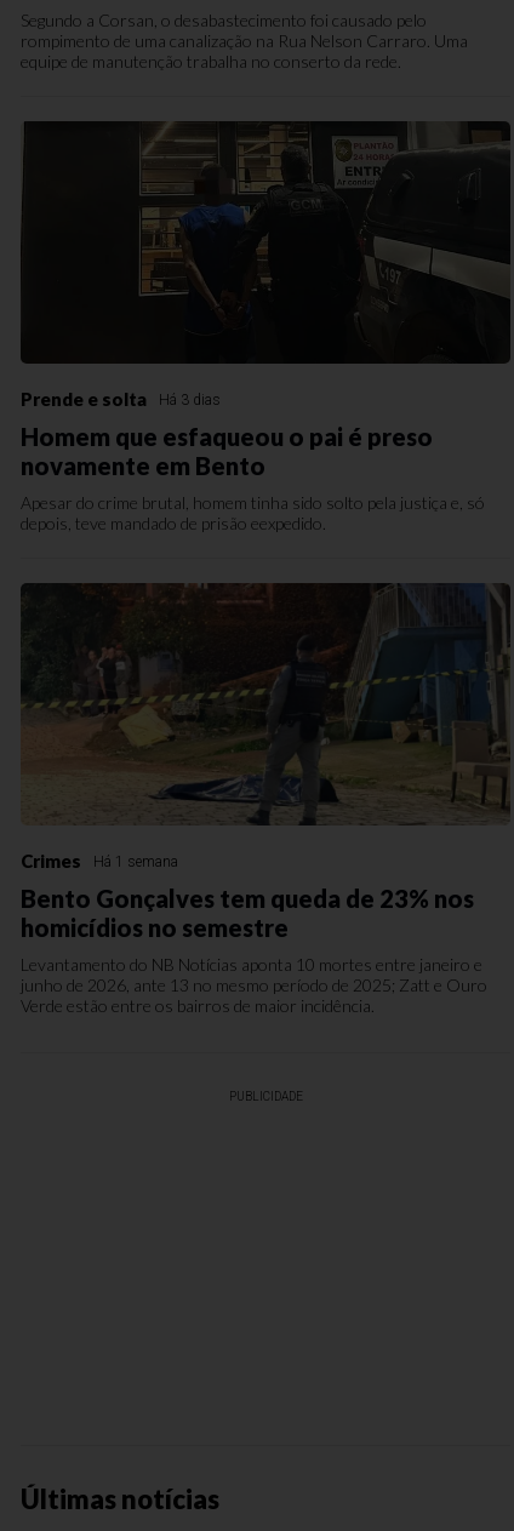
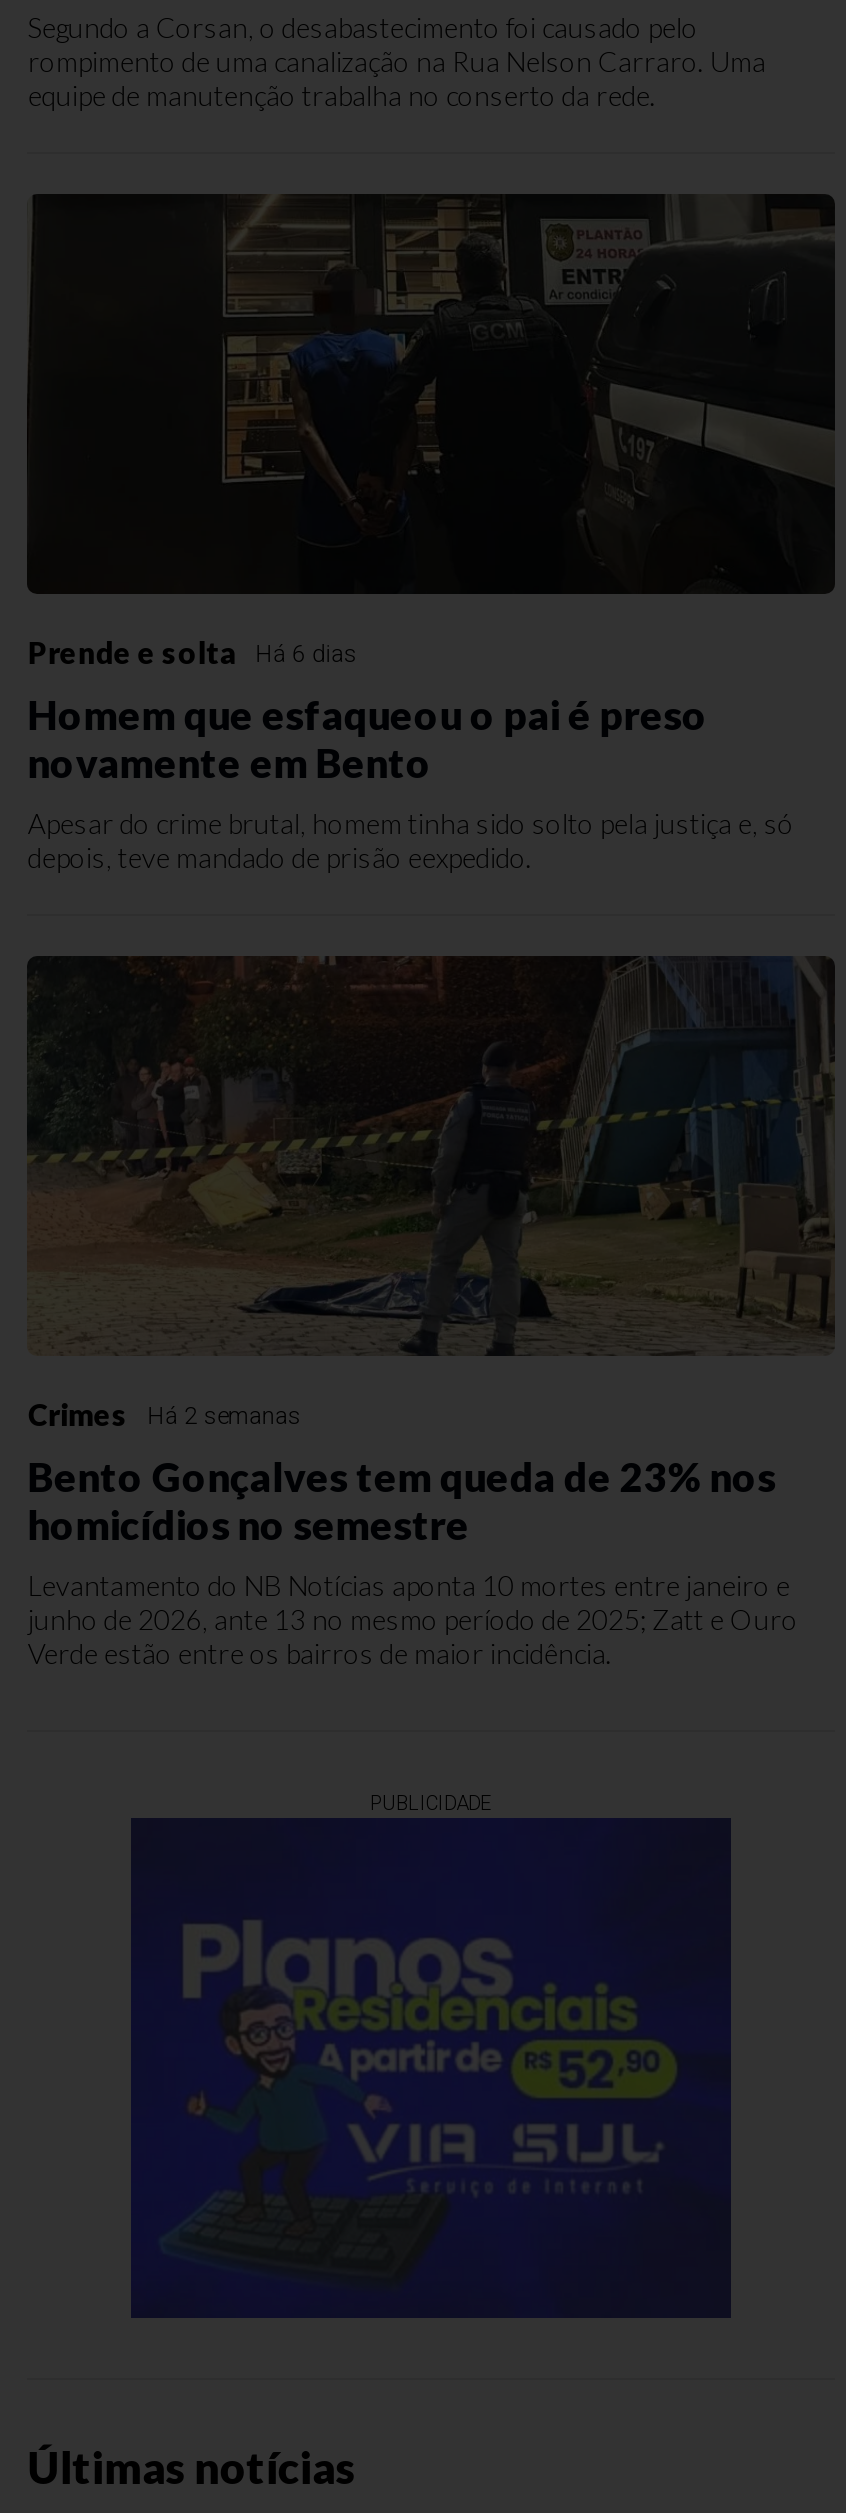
[21,388,221,409] Prende e solta Há 3 dias -> [28,633,358,669] Prende e solta Há 6 dias
[21,849,179,871] Crimes Há 1 semana -> [28,1395,302,1431] Crimes Há 2 semanas
none -> [129,1816,733,2320] [image]

